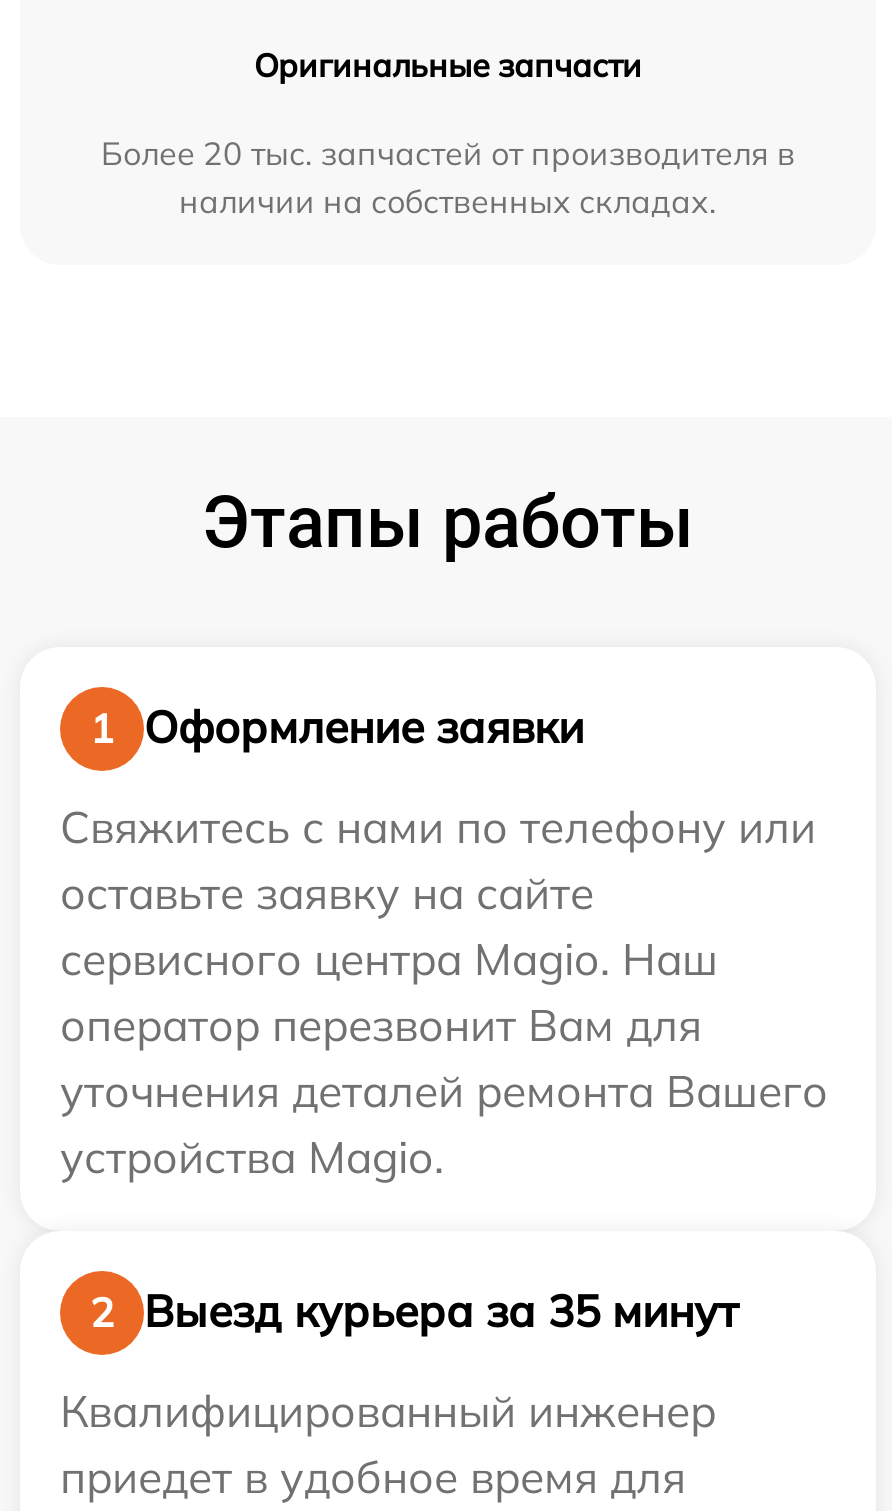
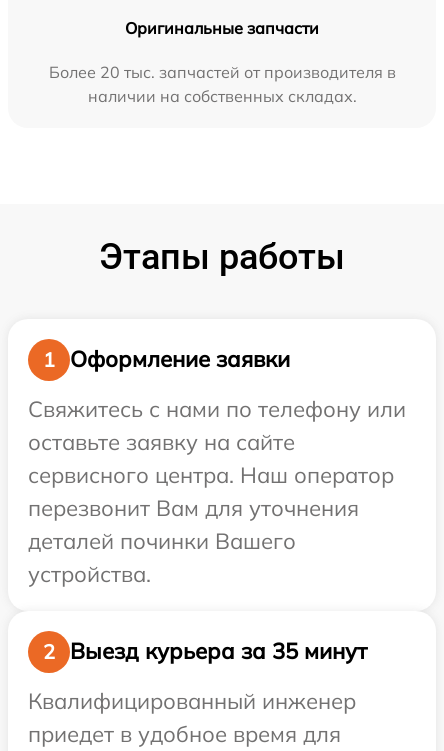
[60,930,828,1184] сервисного центра Magio. Наш | оператор перезвонит Вам для | уточнения деталей ремонта Вашего | устройства Magio. -> [28,461,394,588] сервисного центра. Наш оператор | перезвонит Вам для уточнения | деталей починки Вашего | устройства.

